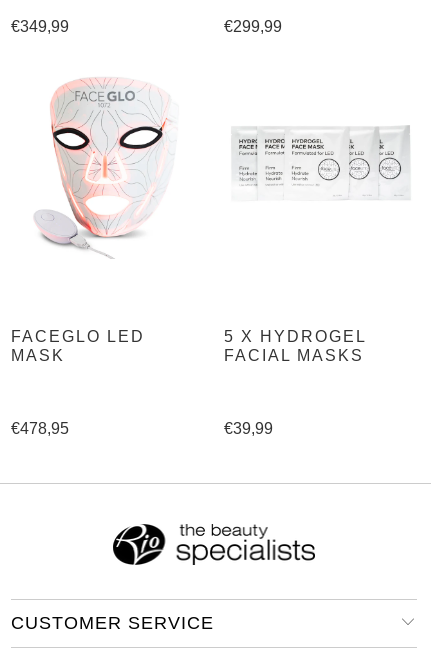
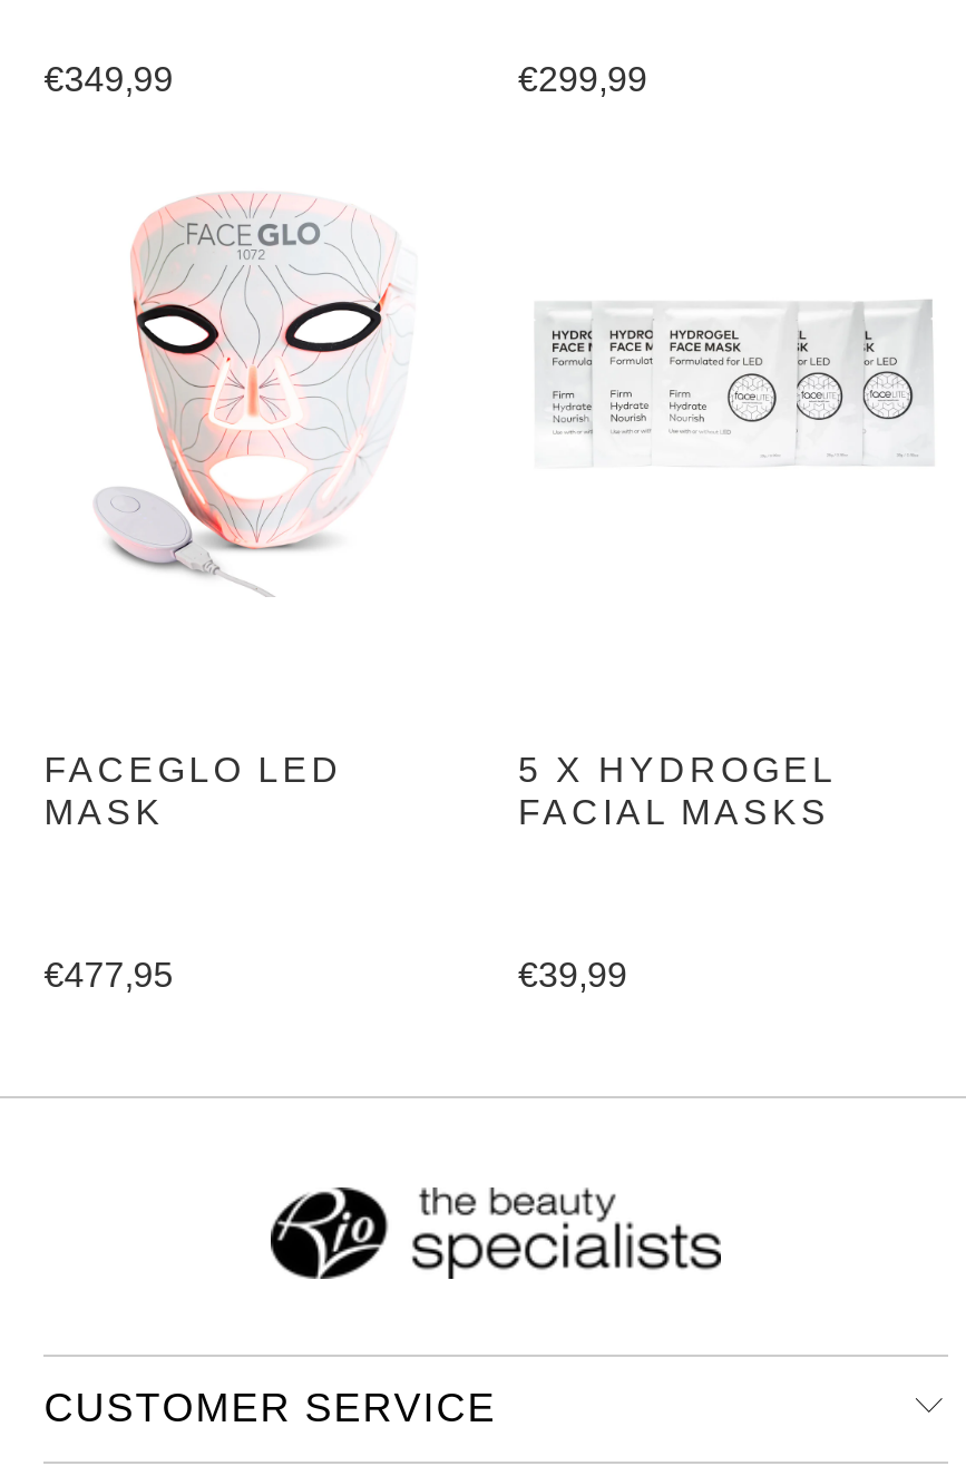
[11,420,69,437] €478,95 -> [44,956,173,994] €477,95

